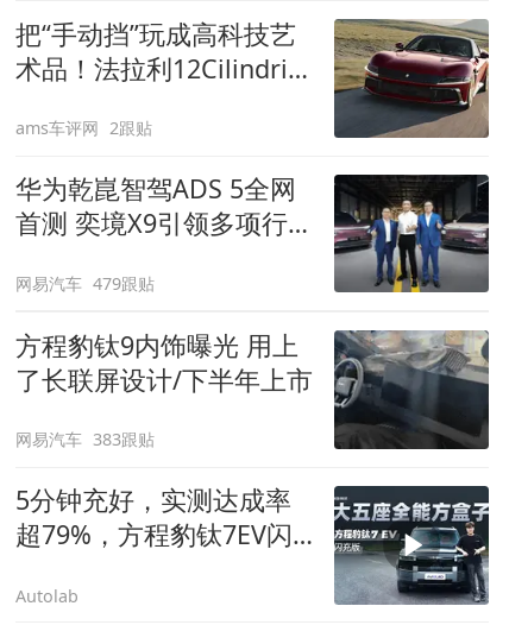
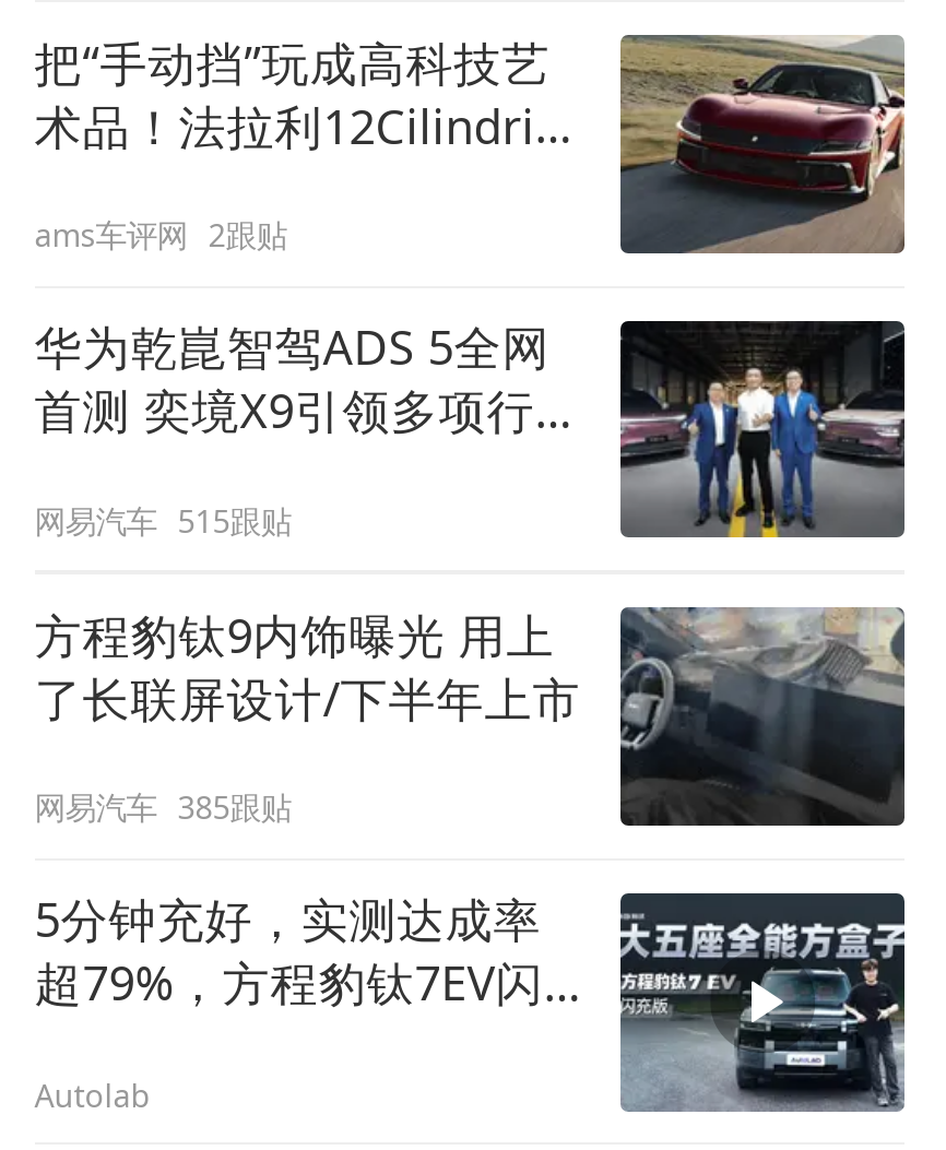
[15,272,155,294] 网易汽车 479跟贴 -> [34,500,291,541] 网易汽车 515跟贴
[15,428,155,451] 网易汽车 383跟贴 -> [34,787,291,828] 网易汽车 385跟贴

